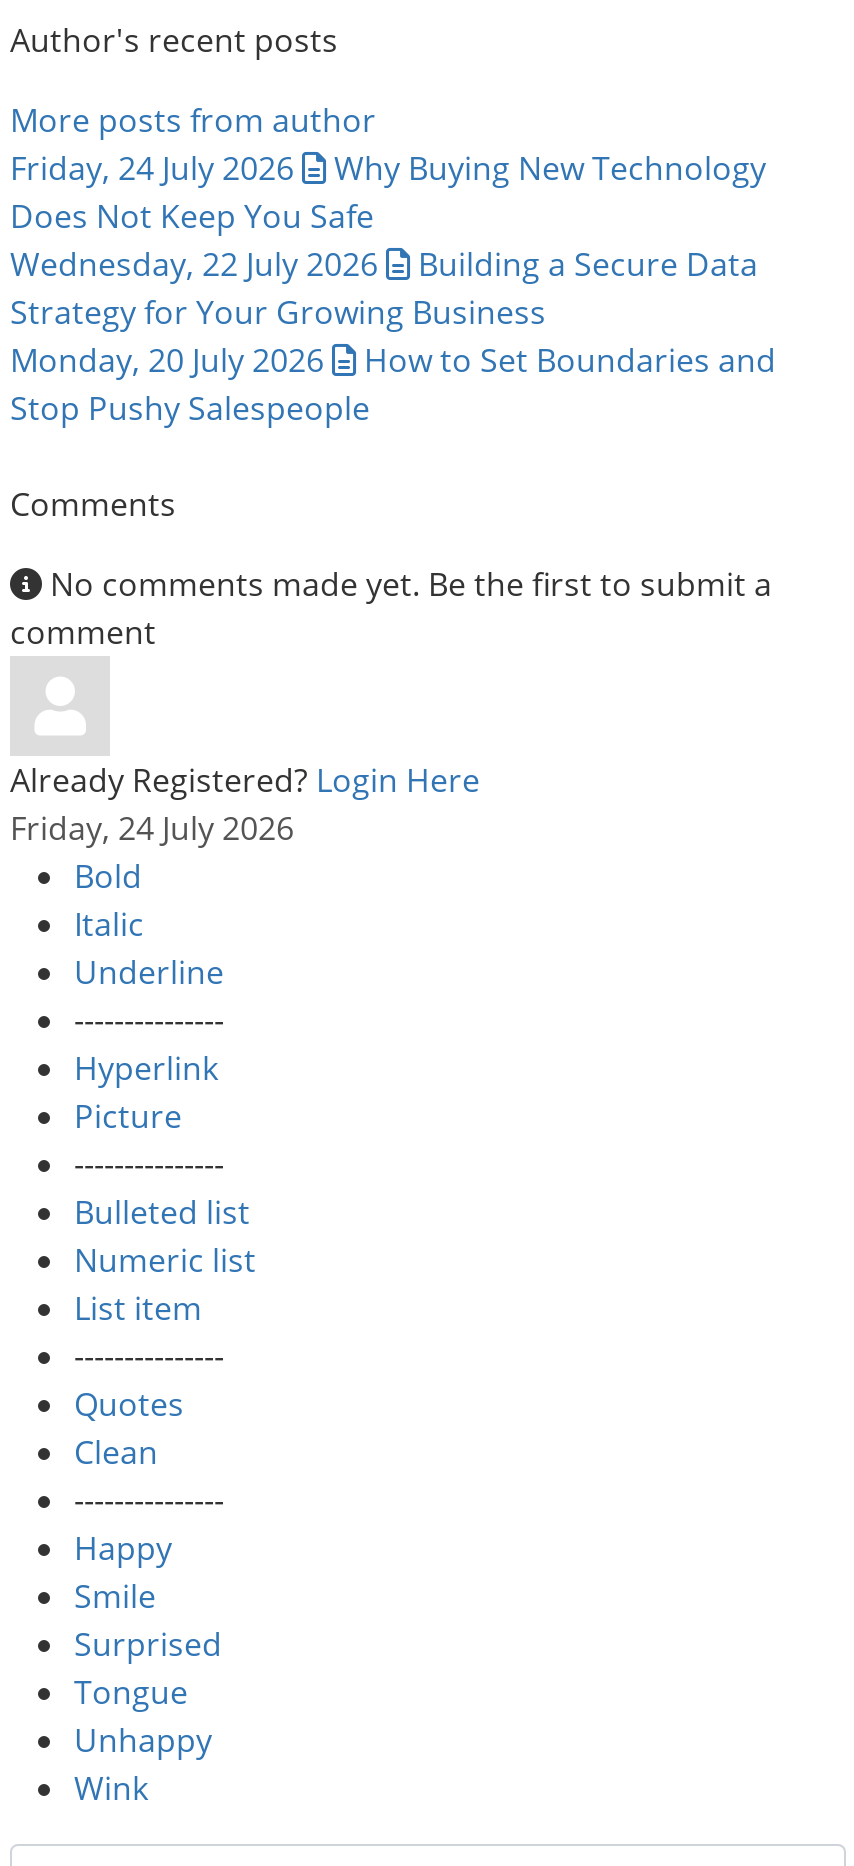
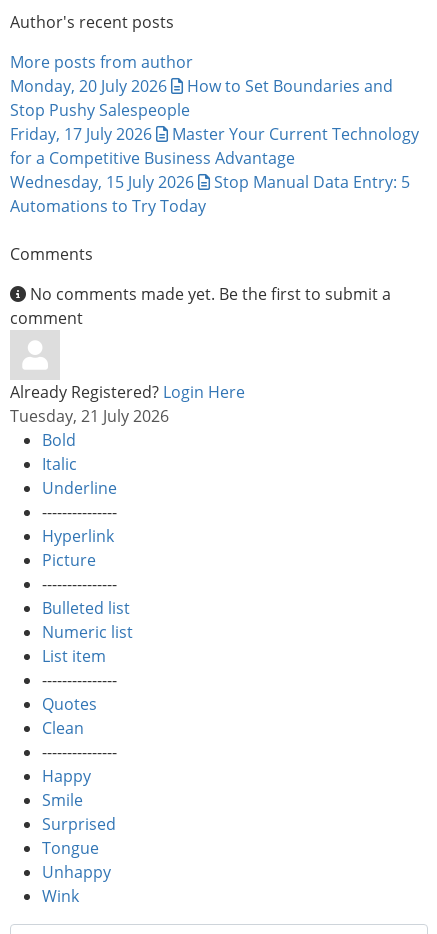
[10,146,766,334] Friday, 24 July 2026 | Why Buying New Technology | Does Not Keep You Safe | Wednesday, 22 July 2026 | Building a Secure Data | Strategy for Your Growing Business -> none
moved [10,338,776,430] -> [10,75,393,121]: Monday, 20 July 2026 | How to Set Boundaries and | Stop Pushy Salespeople
none -> [10,123,419,217] Friday, 17 July 2026 | Master Your Current Technology | for a Competitive Business Advantage | Wednesday, 15 July 2026 | Stop Manual Data Entry: 5 | Automations to Try Today
[10,806,294,850] Friday, 24 July 2026 -> [10,405,169,427] Tuesday, 21 July 2026

